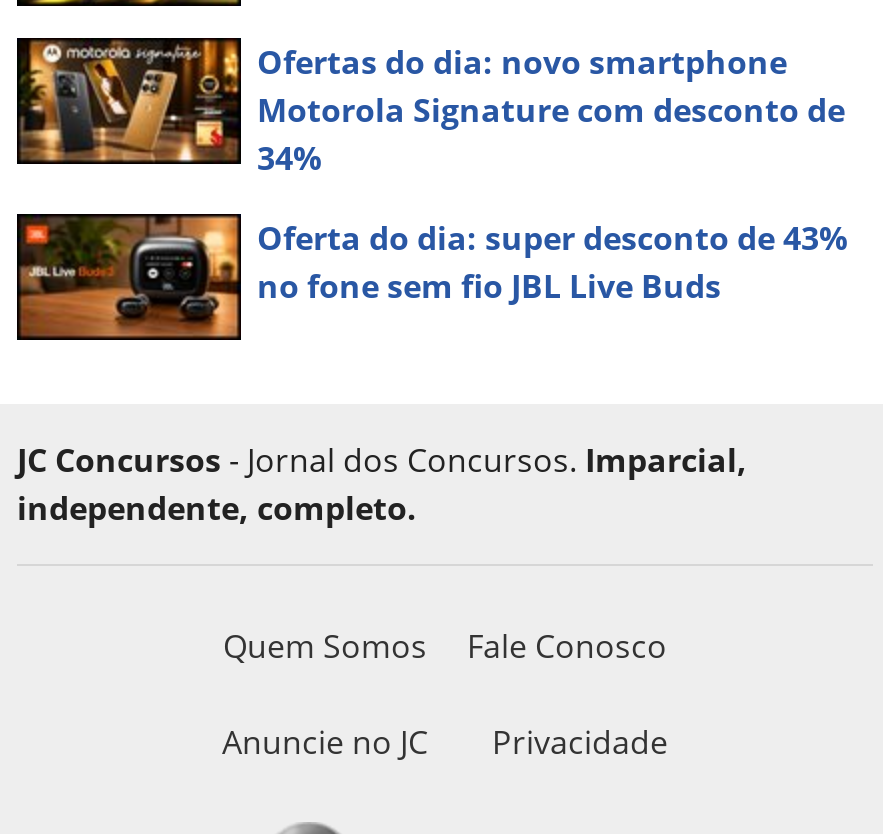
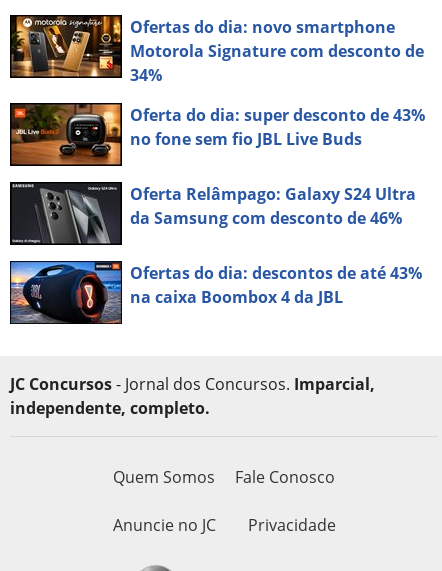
none -> [9,181,422,308] [image] | Oferta Relâmpago: Galaxy S24 Ultra | da Samsung com desconto de 46% | Ofertas do dia: descontos de até 43% | na caixa Boombox 4 da JBL
none -> [10,261,121,324] [image]

